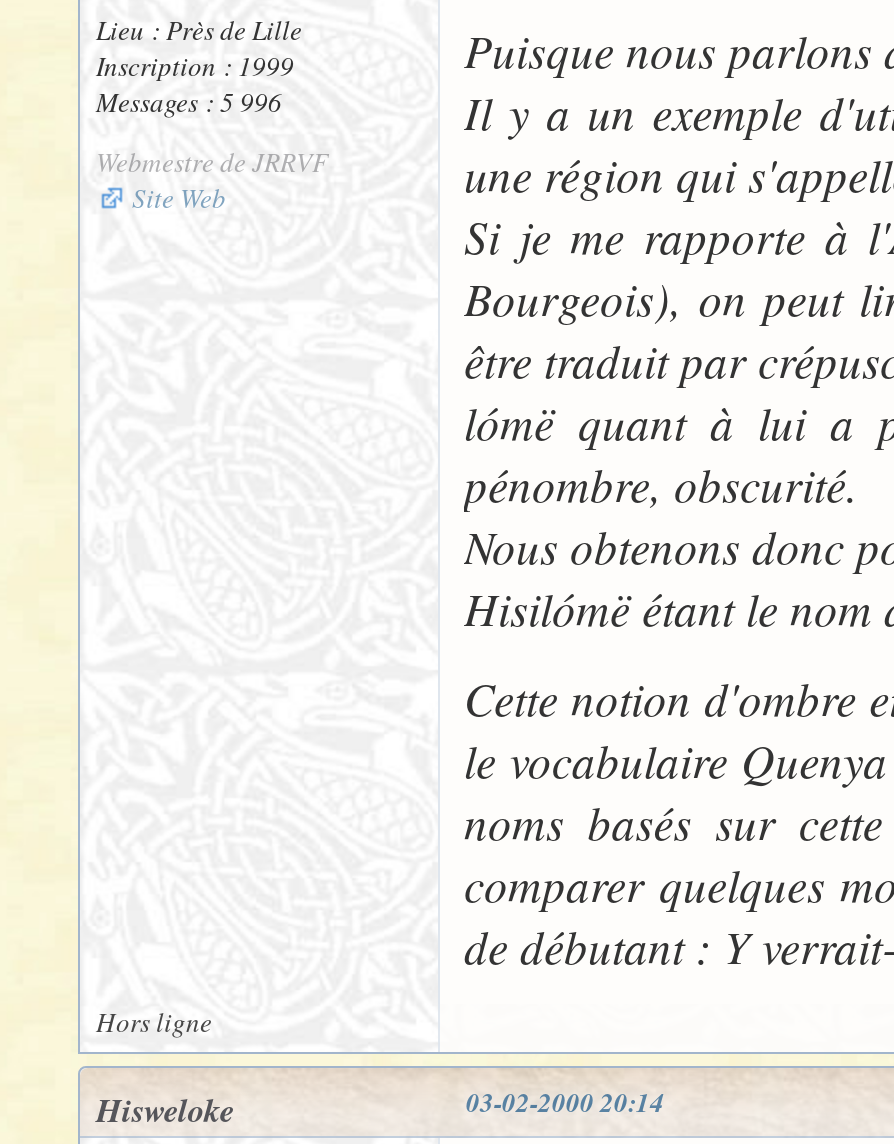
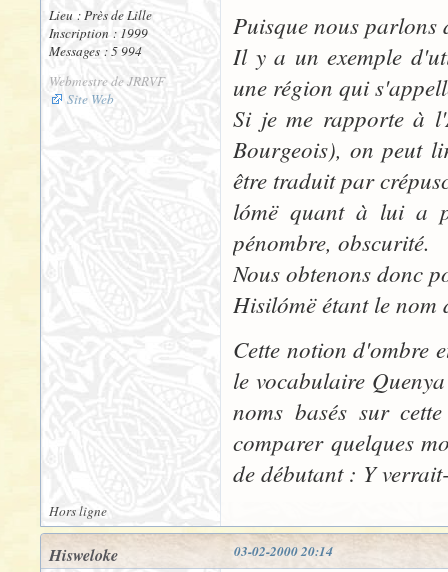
[96,84,282,120] Messages : 5 996 -> [49,42,142,60] Messages : 5 994

